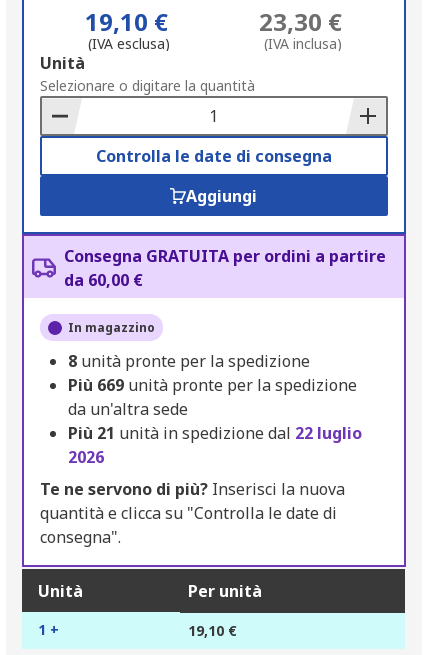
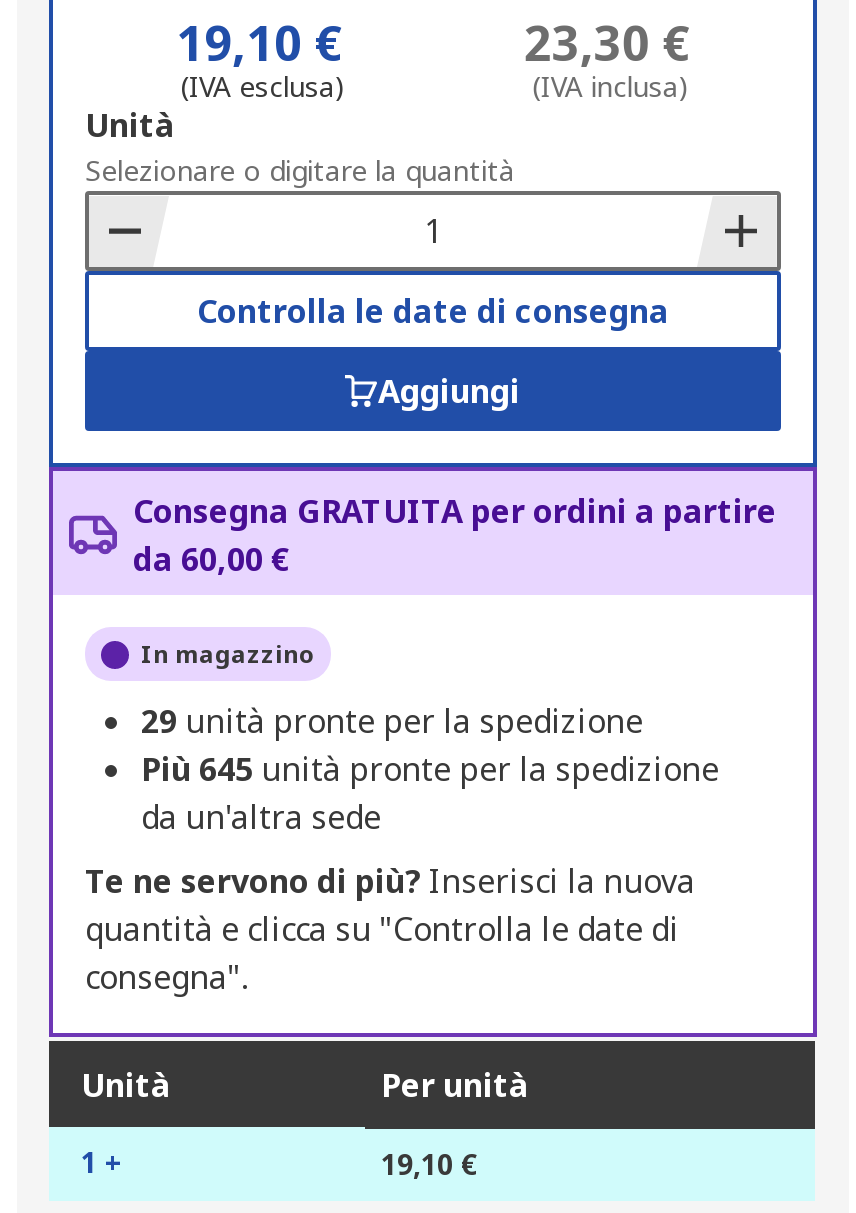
[68,350,310,372] 8 unità pronte per la spedizione -> [141,700,643,744] 29 unità pronte per la spedizione
[68,374,357,396] Più 669 unità pronte per la spedizione -> [141,748,719,792] Più 645 unità pronte per la spedizione
[68,422,362,468] Più 21 unità in spedizione dal 22 luglio | 2026 -> none

